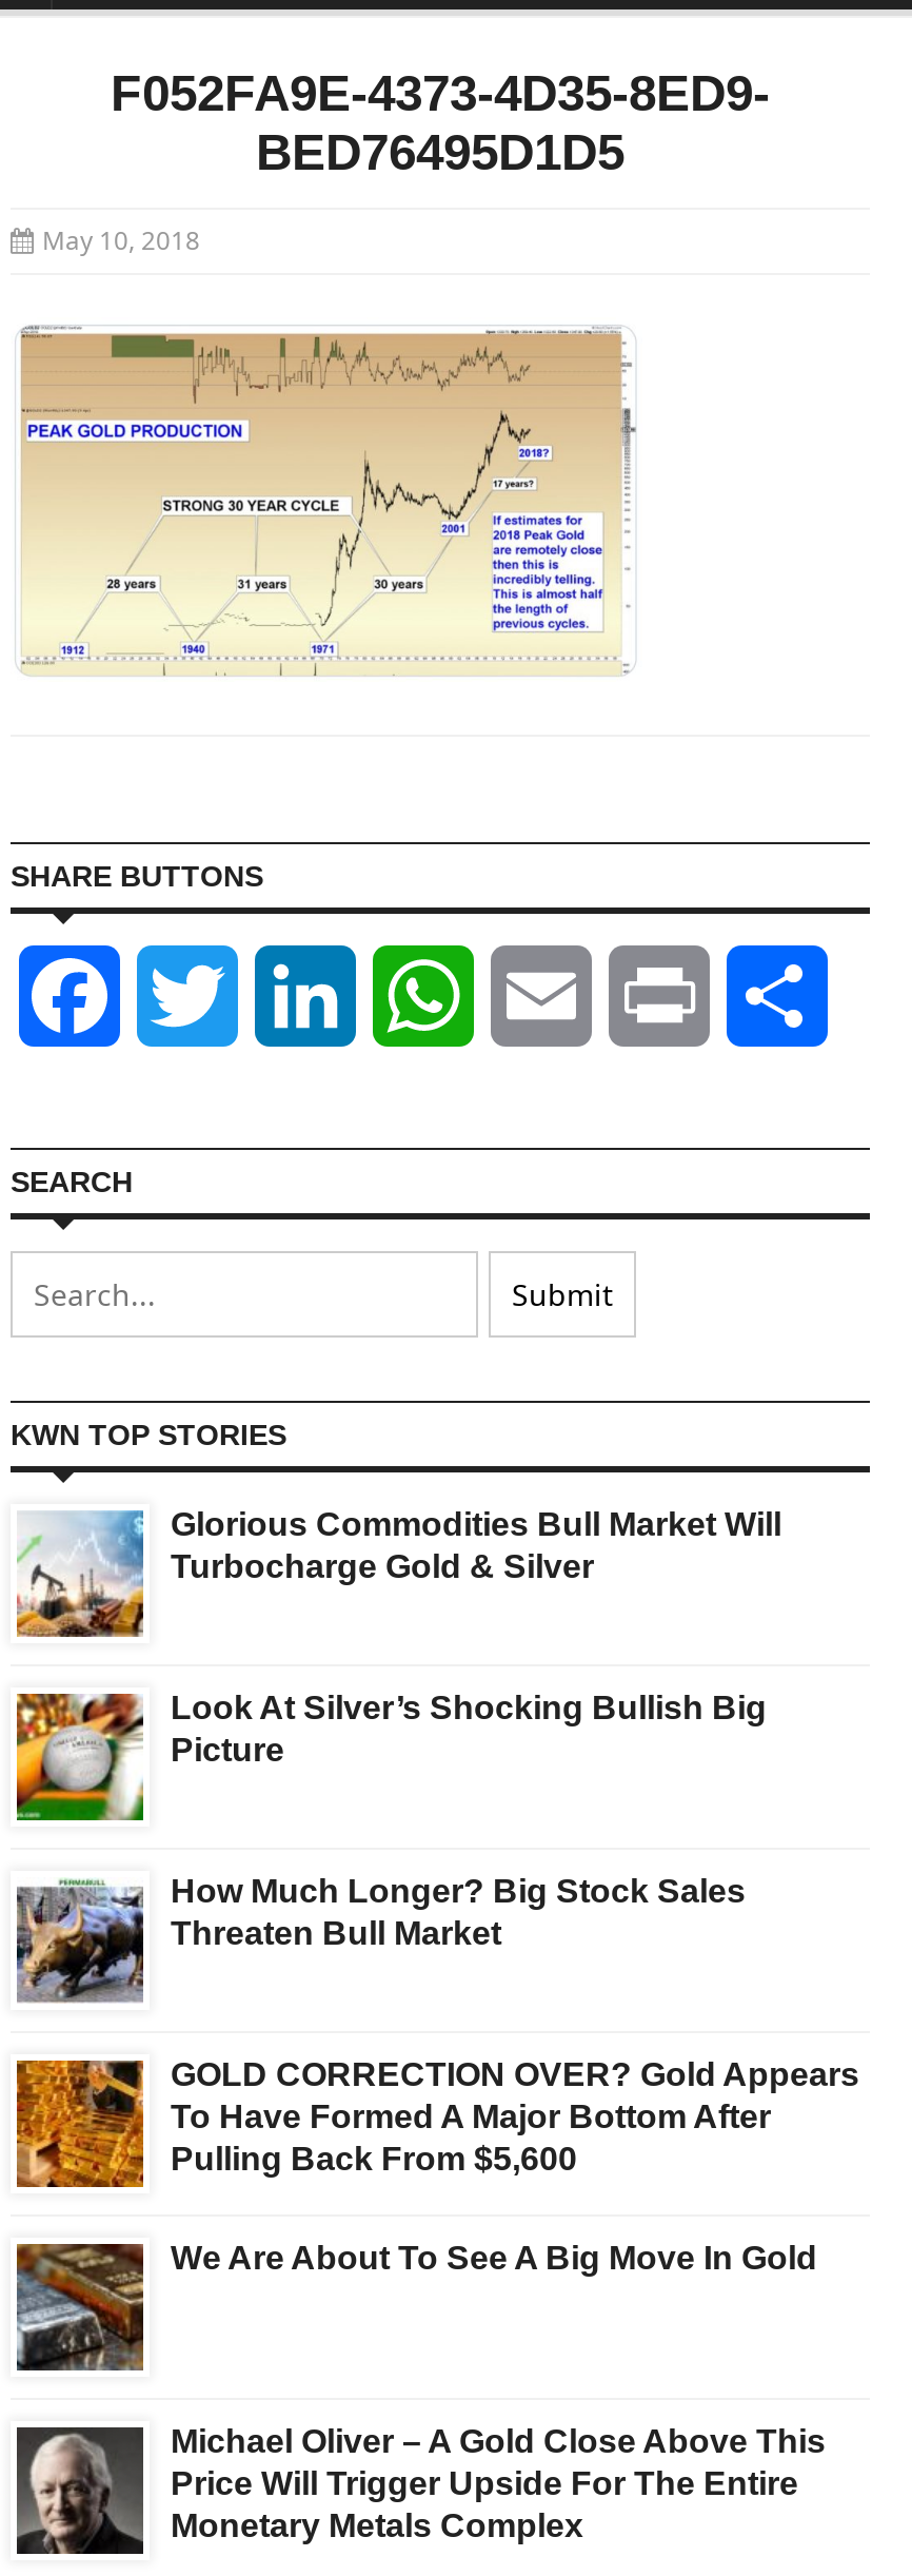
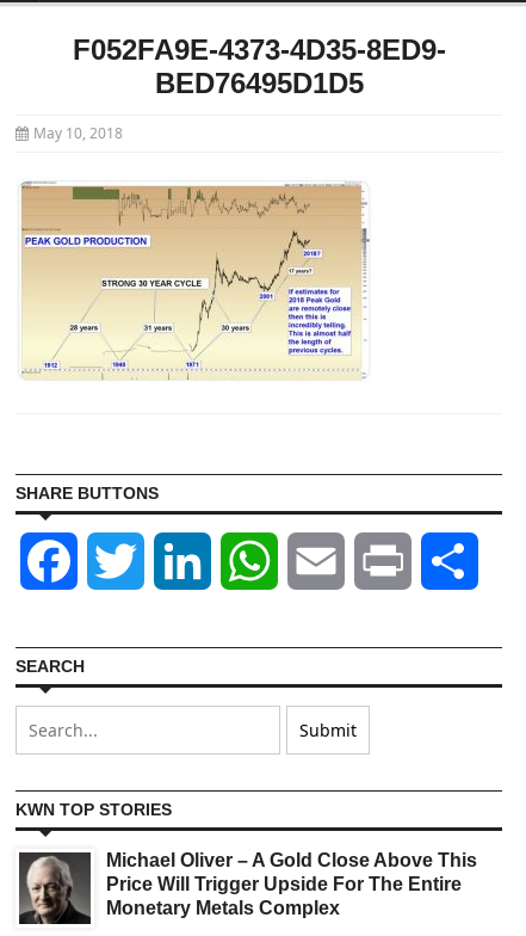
[15,1506,781,1639] [image] | Glorious Commodities Bull Market Will | Turbocharge Gold & Silver -> none
[15,1690,767,1822] [image] | Look At Silver’s Shocking Bullish Big | Picture -> none
[15,1873,746,2006] [image] | How Much Longer? Big Stock Sales | Threaten Bull Market -> none
[15,2056,859,2276] [image] | GOLD CORRECTION OVER? Gold Appears | To Have Formed A Major Bottom After | Pulling Back From $5,600 | We Are About To See A Big Move In Gold -> none
[15,2242,145,2373] [image] -> none

